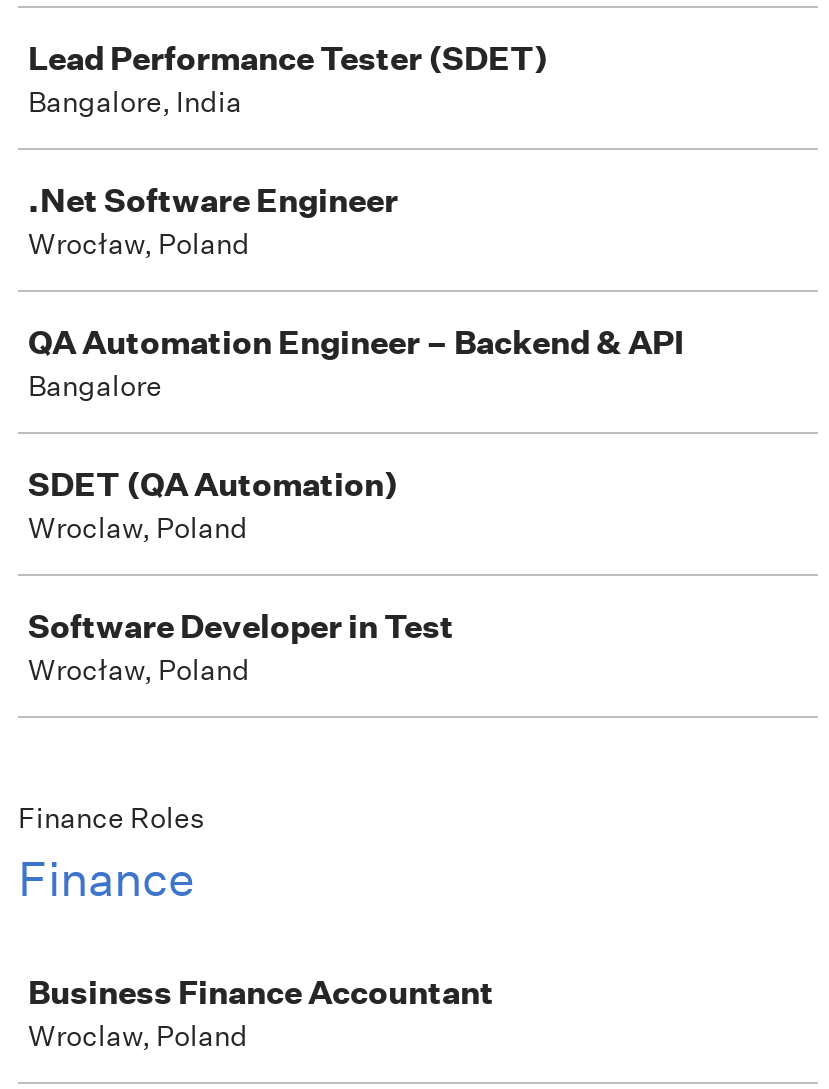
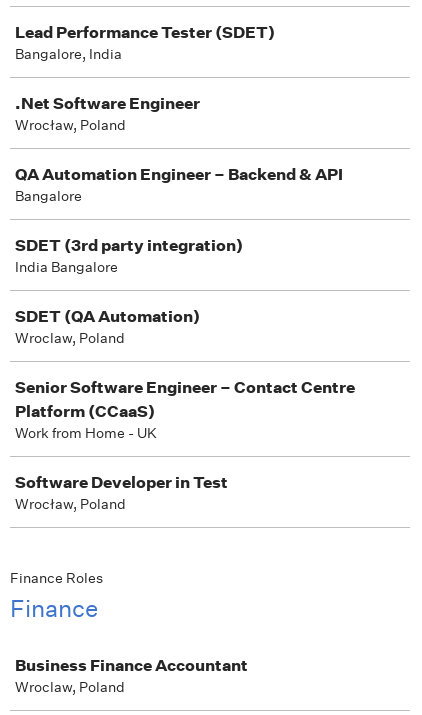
none -> [15,235,243,276] SDET (3rd party integration) | India Bangalore
none -> [15,377,355,442] Senior Software Engineer – Contact Centre | Platform (CCaaS) | Work from Home - UK

